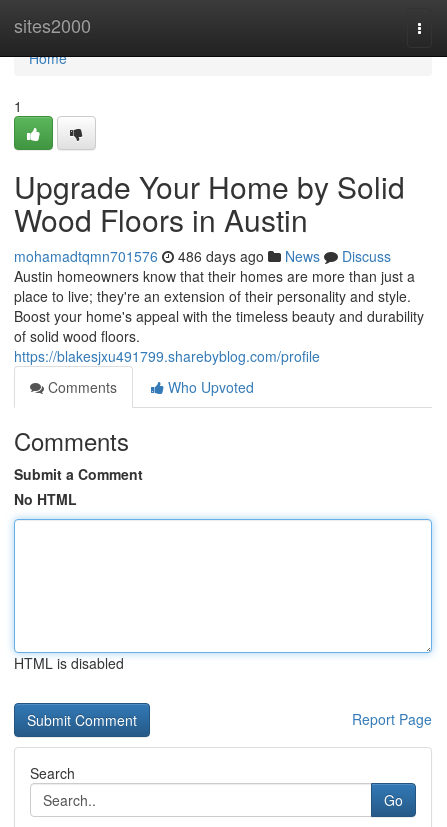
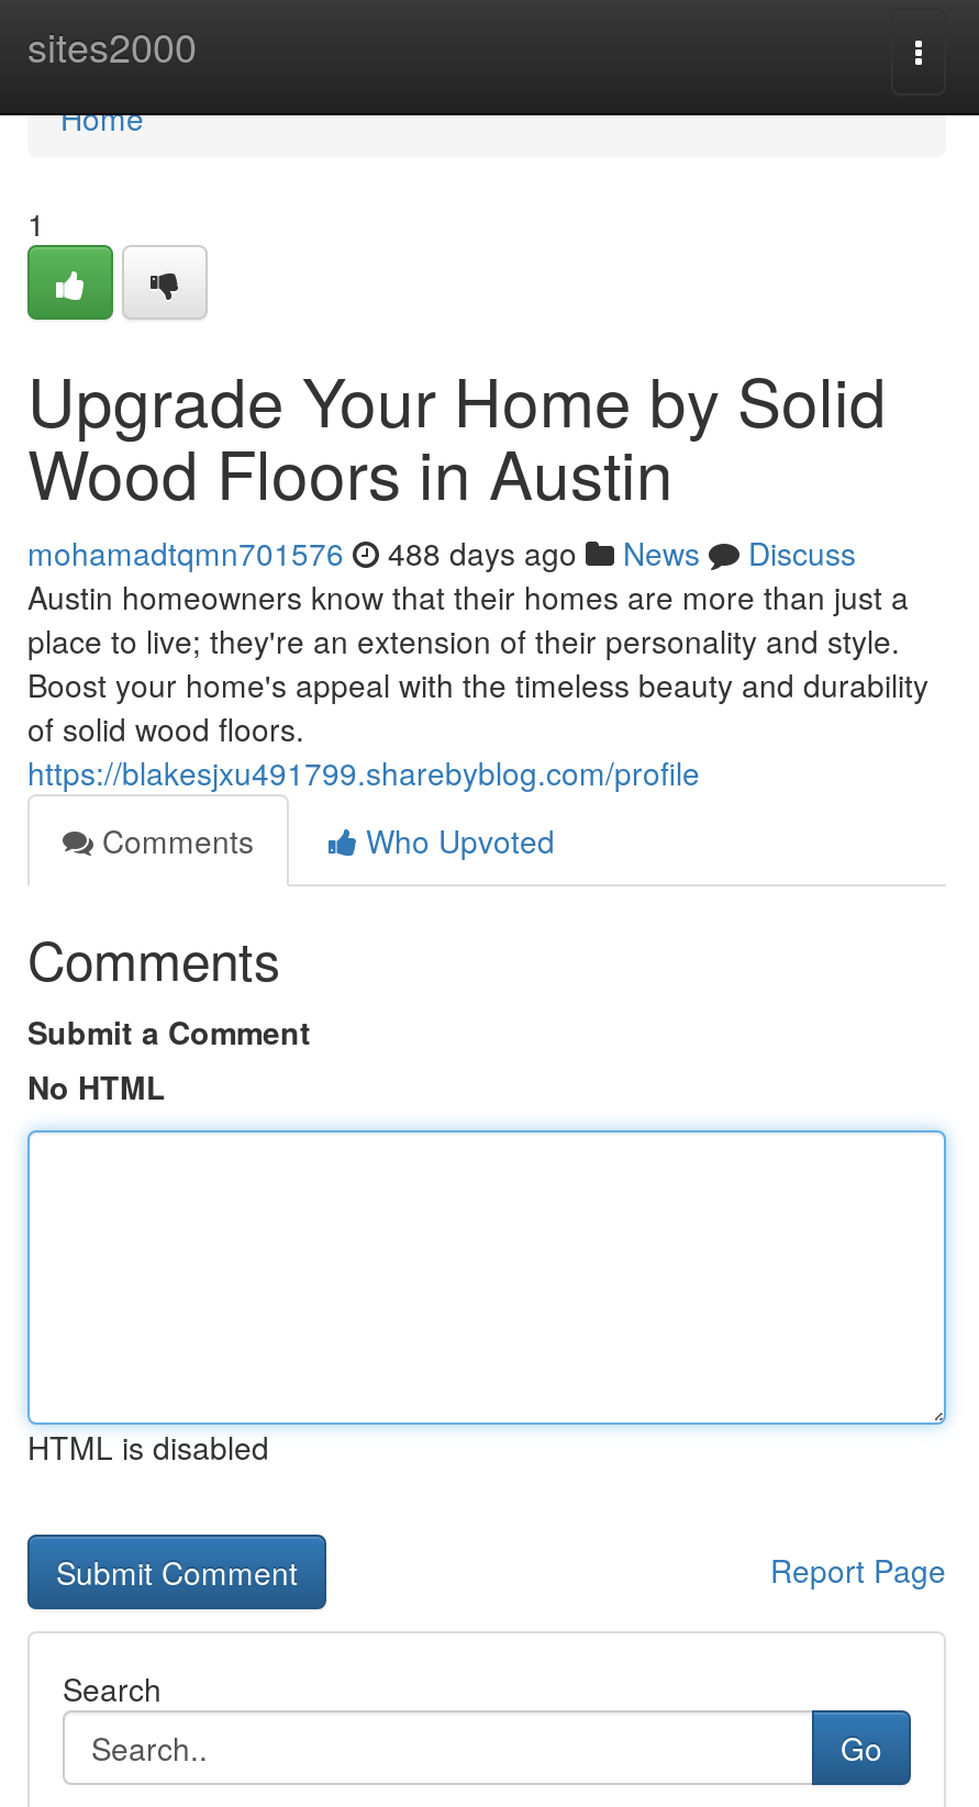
[14,246,391,266] mohamadtqmn701576 486 days ago News Discuss -> [27,531,856,575] mohamadtqmn701576 488 days ago News Discuss

